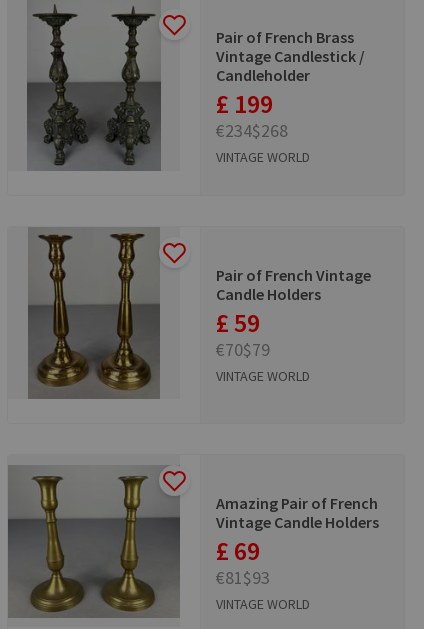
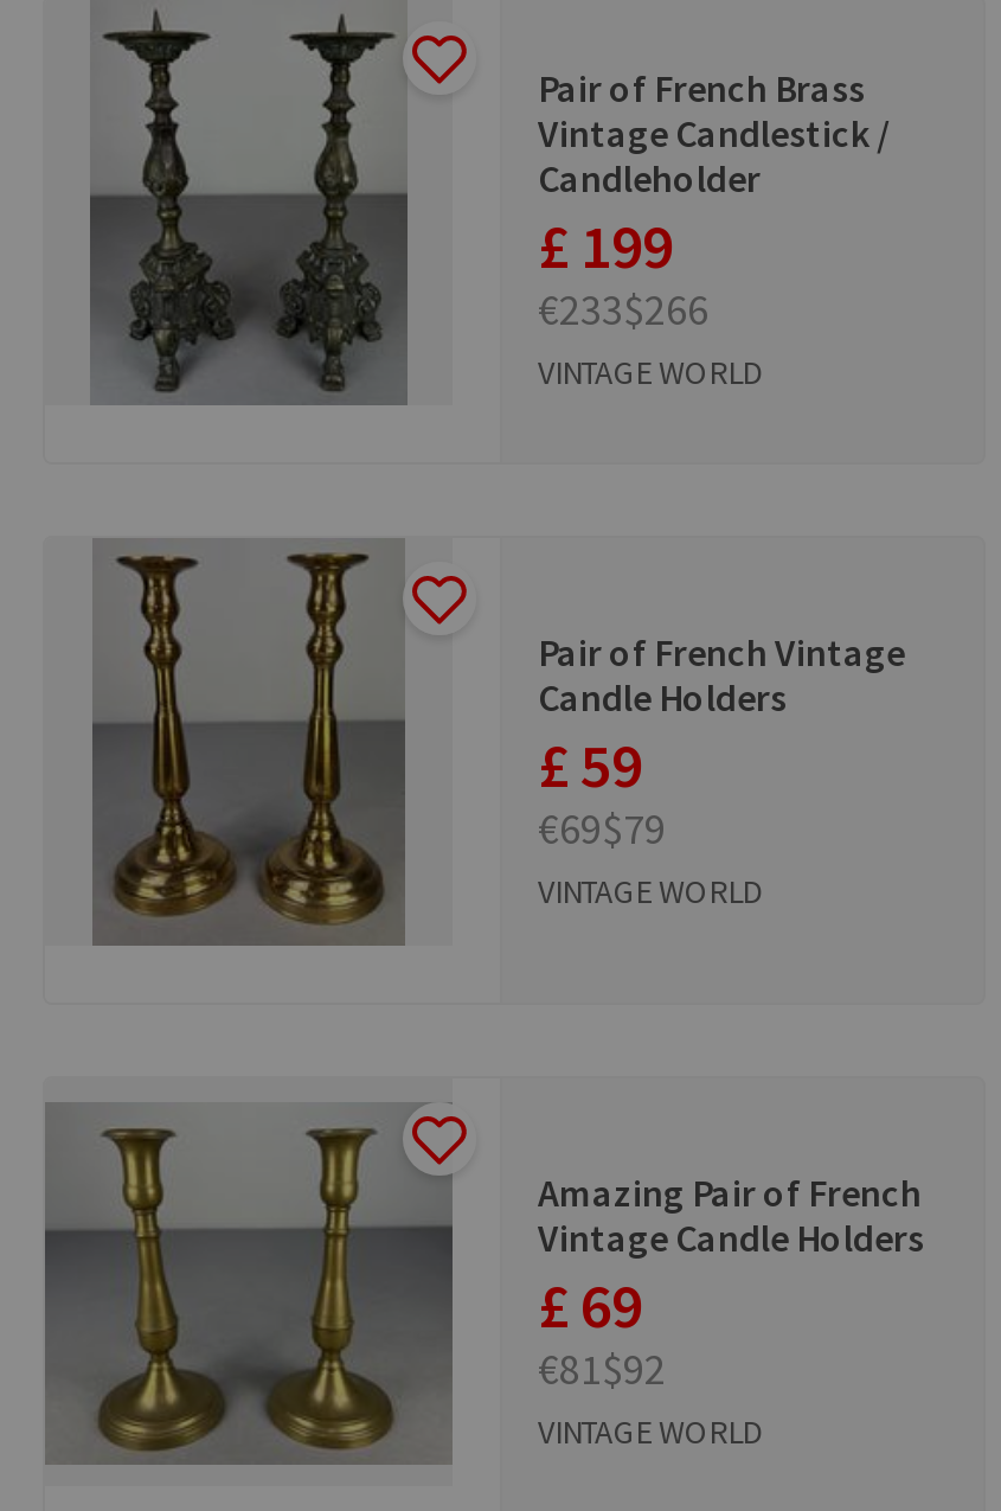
[216,119,288,142] €234$268 -> [538,282,708,337] €233$266
[216,337,270,360] €70$79 -> [538,800,666,854] €69$79
[216,565,270,588] €81$93 -> [538,1340,666,1395] €81$92

